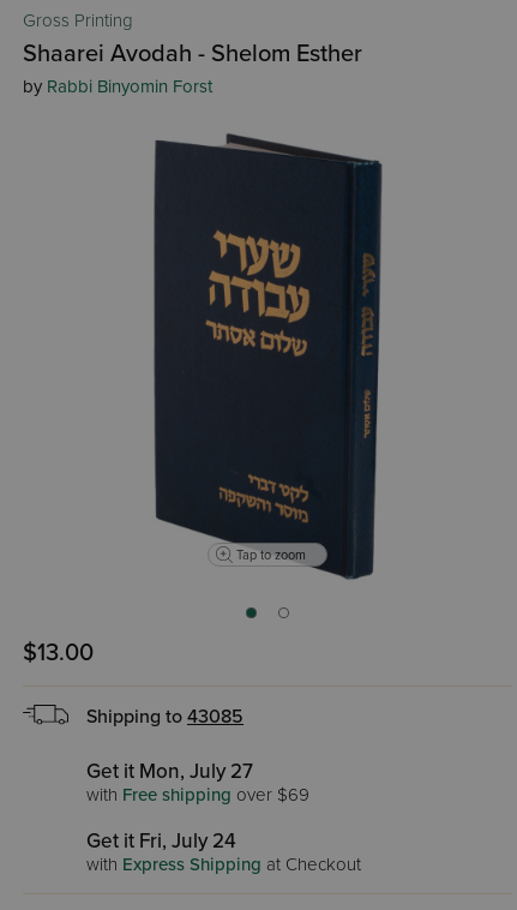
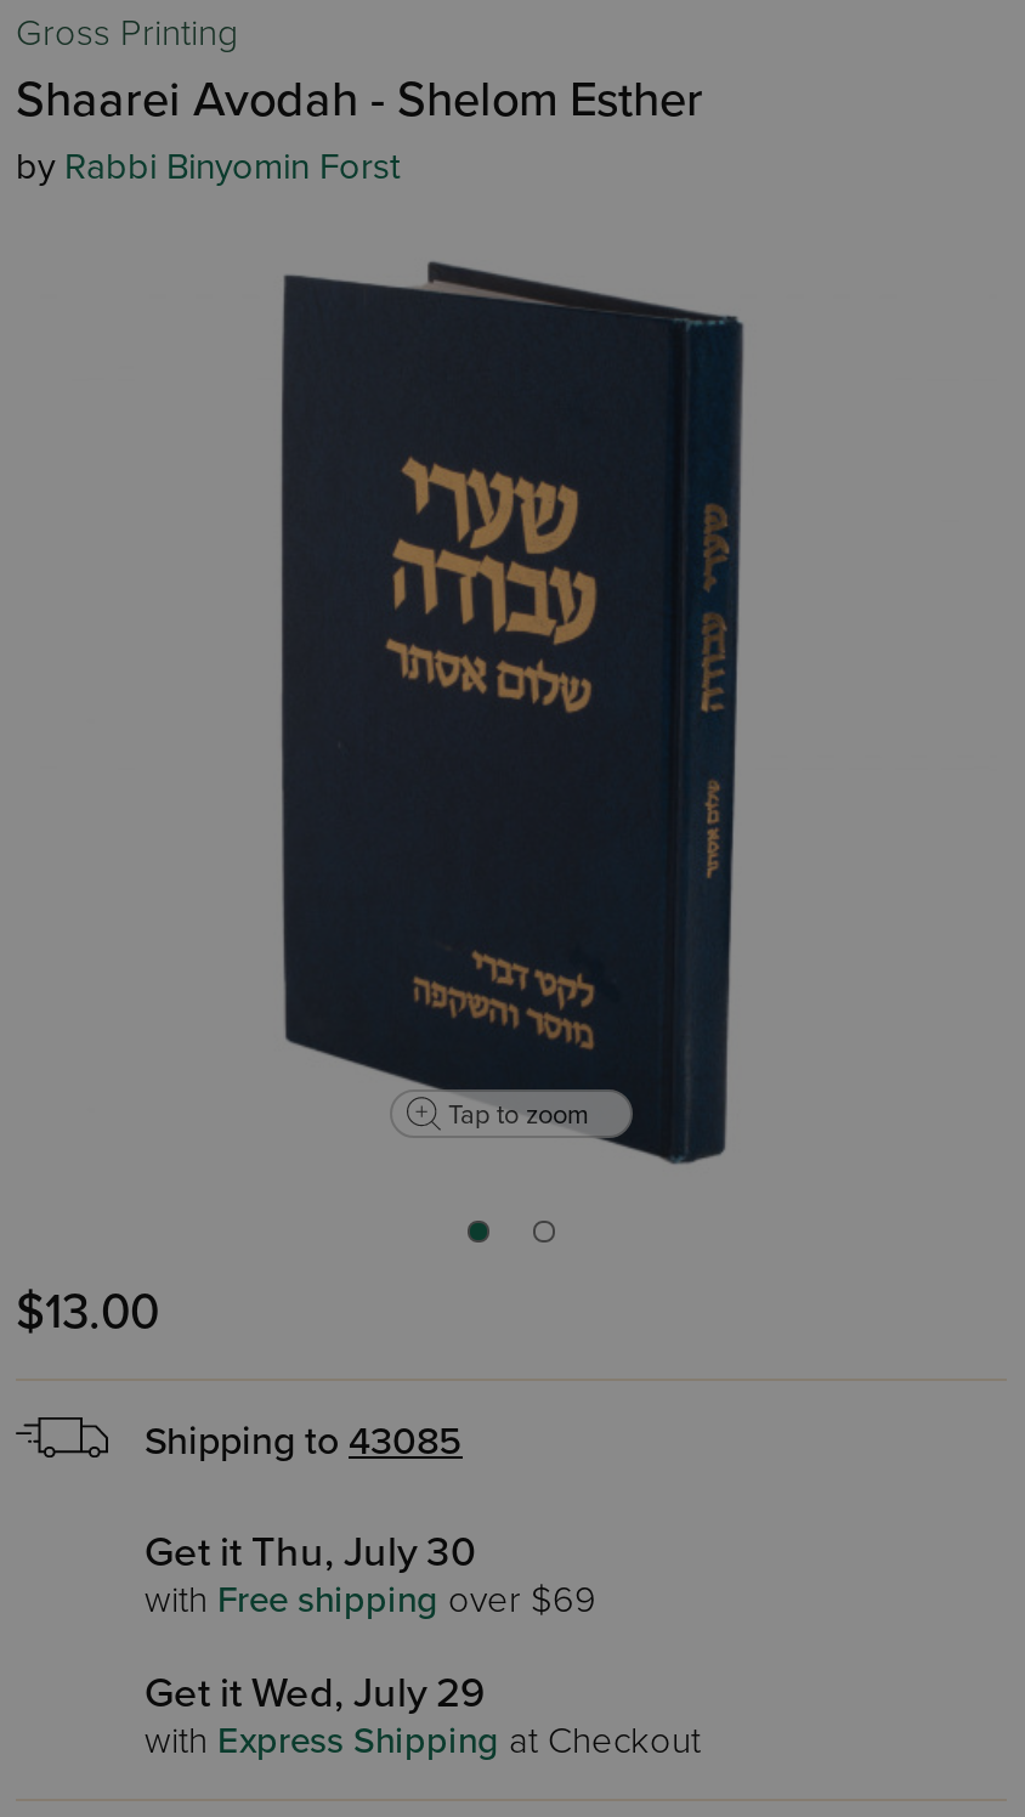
[86,759,253,784] Get it Mon, July 27 -> [145,1527,475,1578] Get it Thu, July 30
[86,828,236,854] Get it Fri, July 24 -> [145,1668,485,1719] Get it Wed, July 29

